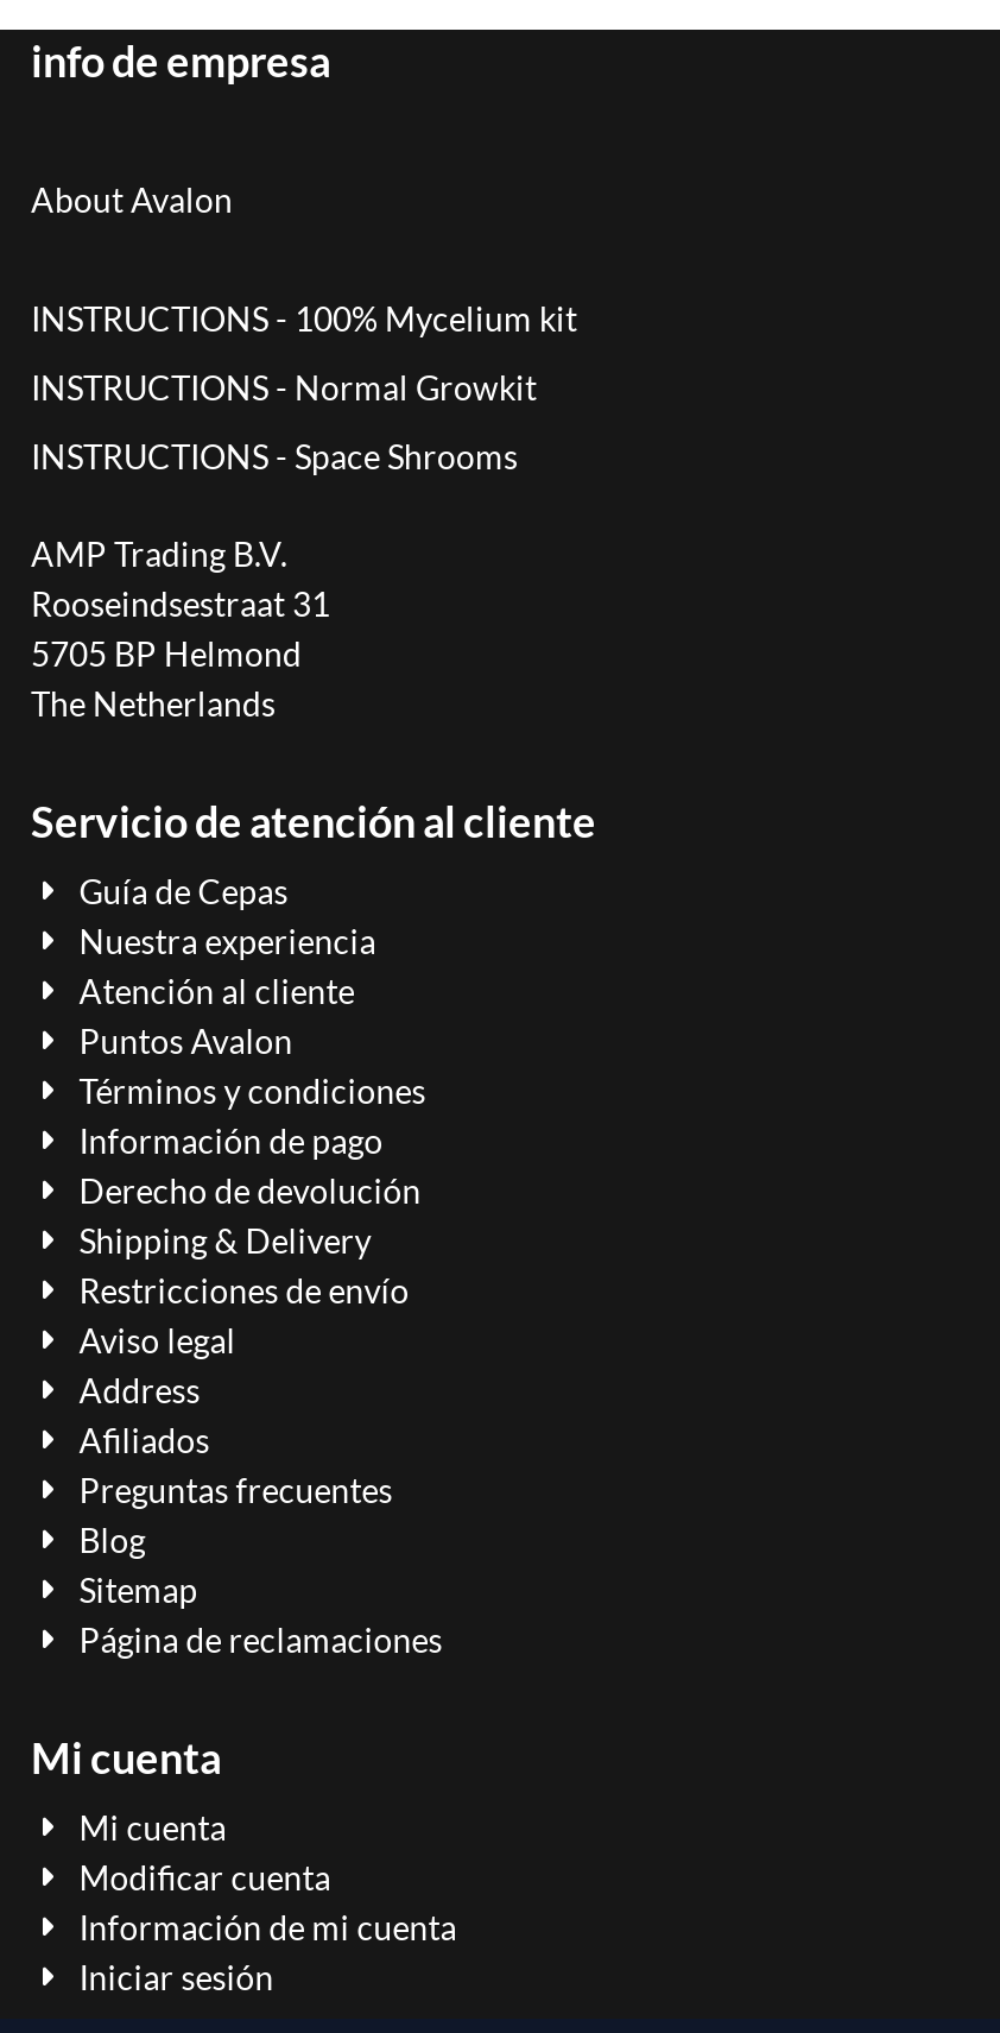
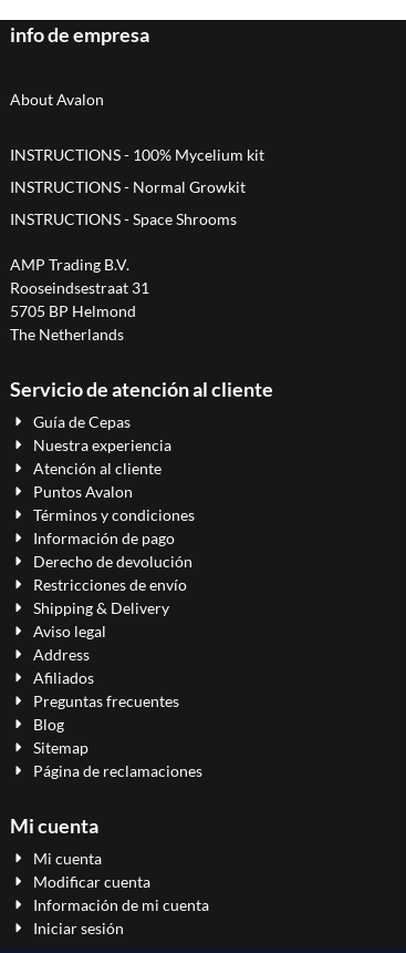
moved [79,1219,371,1259] -> [33,598,169,617]: Shipping & Delivery
moved [79,1269,409,1309] -> [33,575,187,593]: Restricciones de envío

